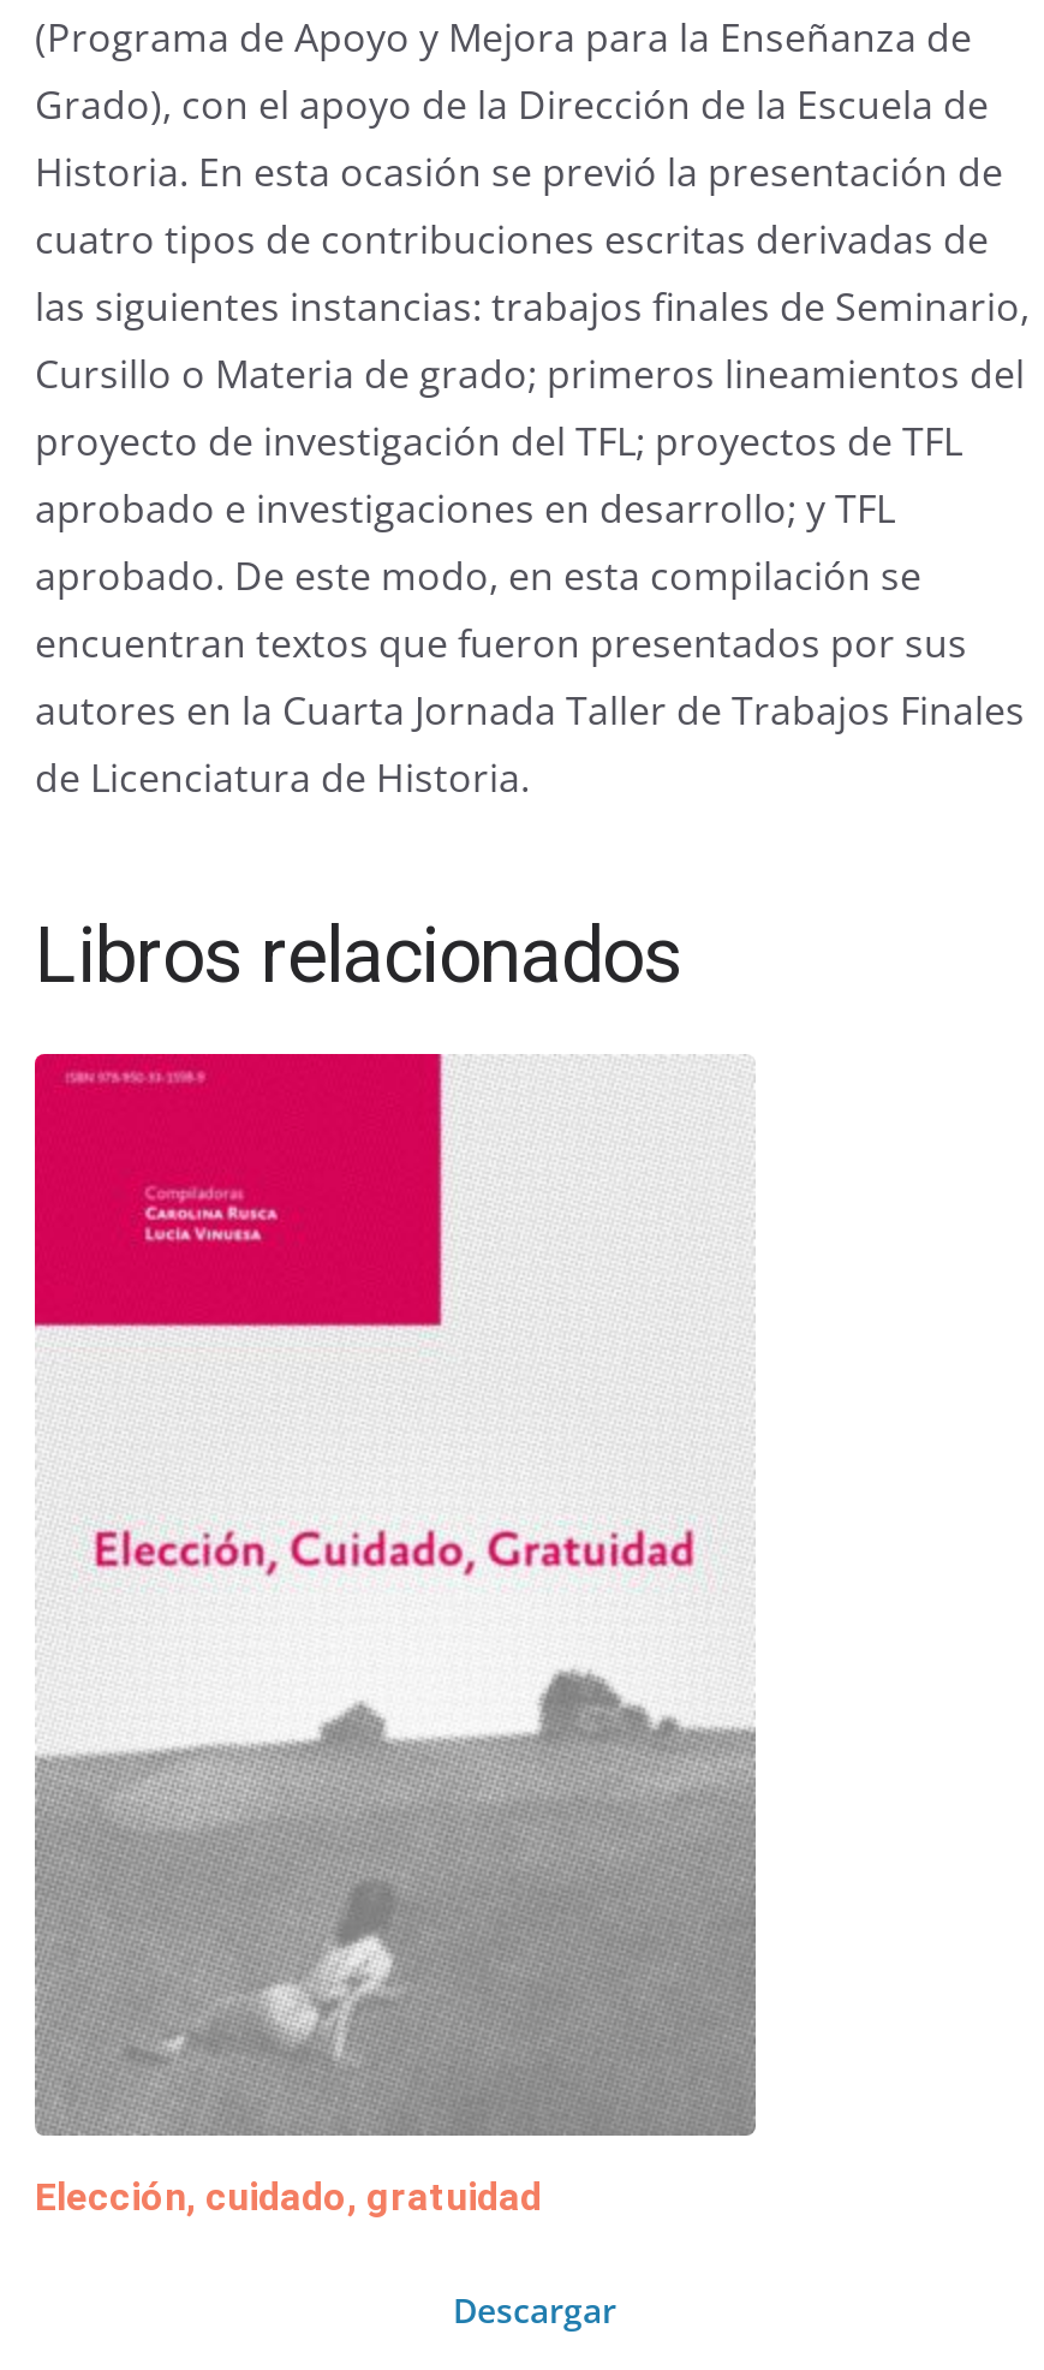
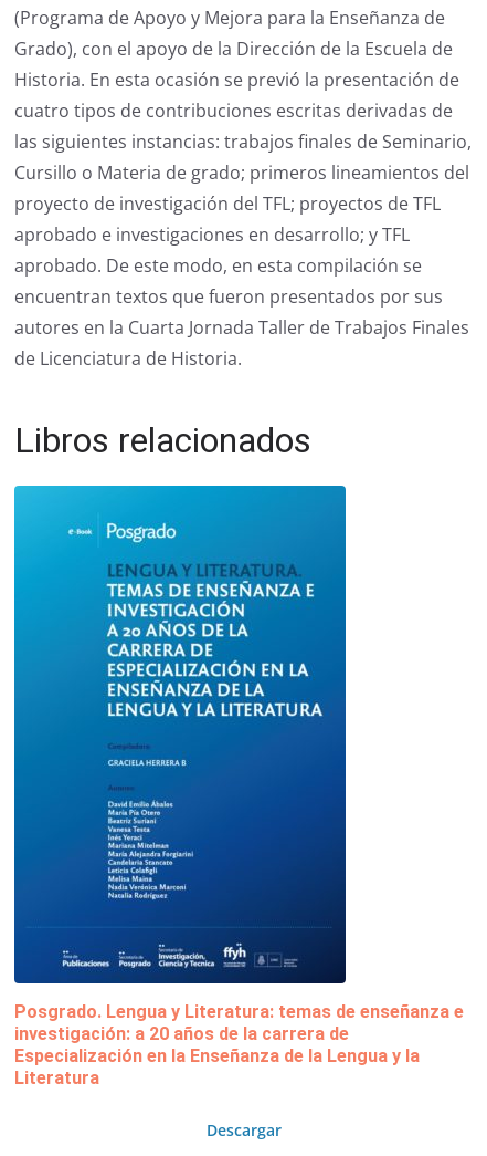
[32,1052,756,2013] [image] -> [13,485,347,985] [image]
[35,2174,542,2220] Elección, cuidado, gratuidad -> [14,1001,464,1089] Posgrado. Lengua y Literatura: temas de enseñanza e | investigación: a 20 años de la carrera de | Especialización en la Enseñanza de la Lengua y la | Literatura

